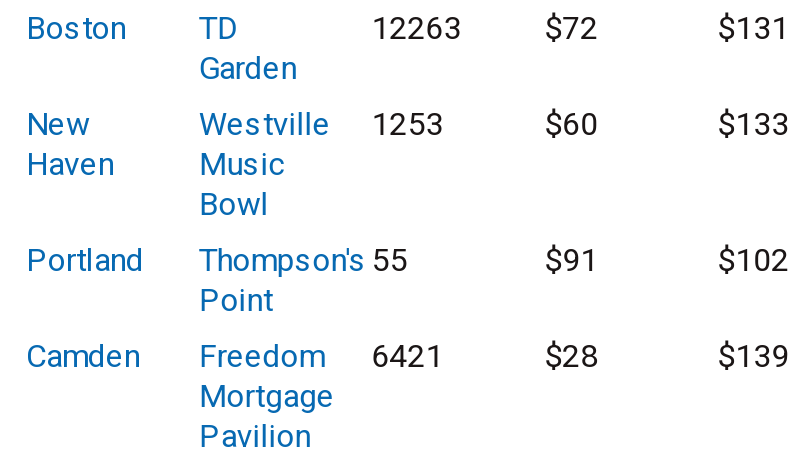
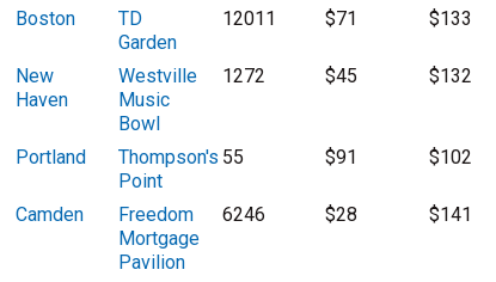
[372,9,462,47] 12263 -> [222,7,276,30] 12011
[544,9,598,47] $72 -> [325,7,358,30] $71
[717,9,789,47] $131 -> [429,7,472,30] $133
[199,105,444,143] Westville 1253 -> [119,65,265,87] Westville 1272
[544,105,598,143] $60 -> [325,65,358,87] $45
[717,105,789,143] $133 -> [429,65,472,87] $132
[26,337,444,375] Camden Freedom 6421 -> [16,203,265,226] Camden Freedom 6246
[717,337,789,375] $139 -> [429,203,472,226] $141

